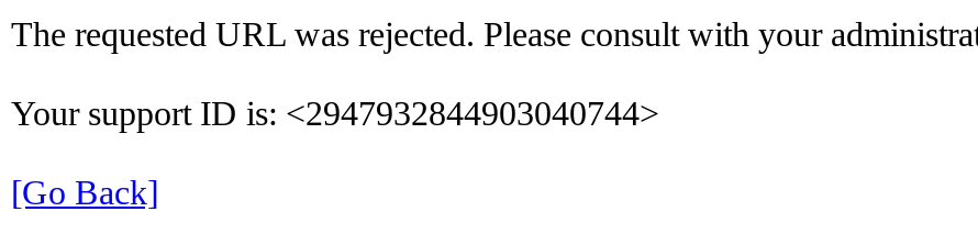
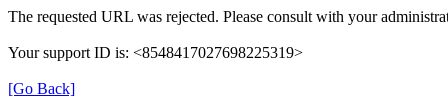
[11,94,659,132] Your support ID is: <2947932844903040744> -> [8,44,303,61] Your support ID is: <8548417027698225319>

